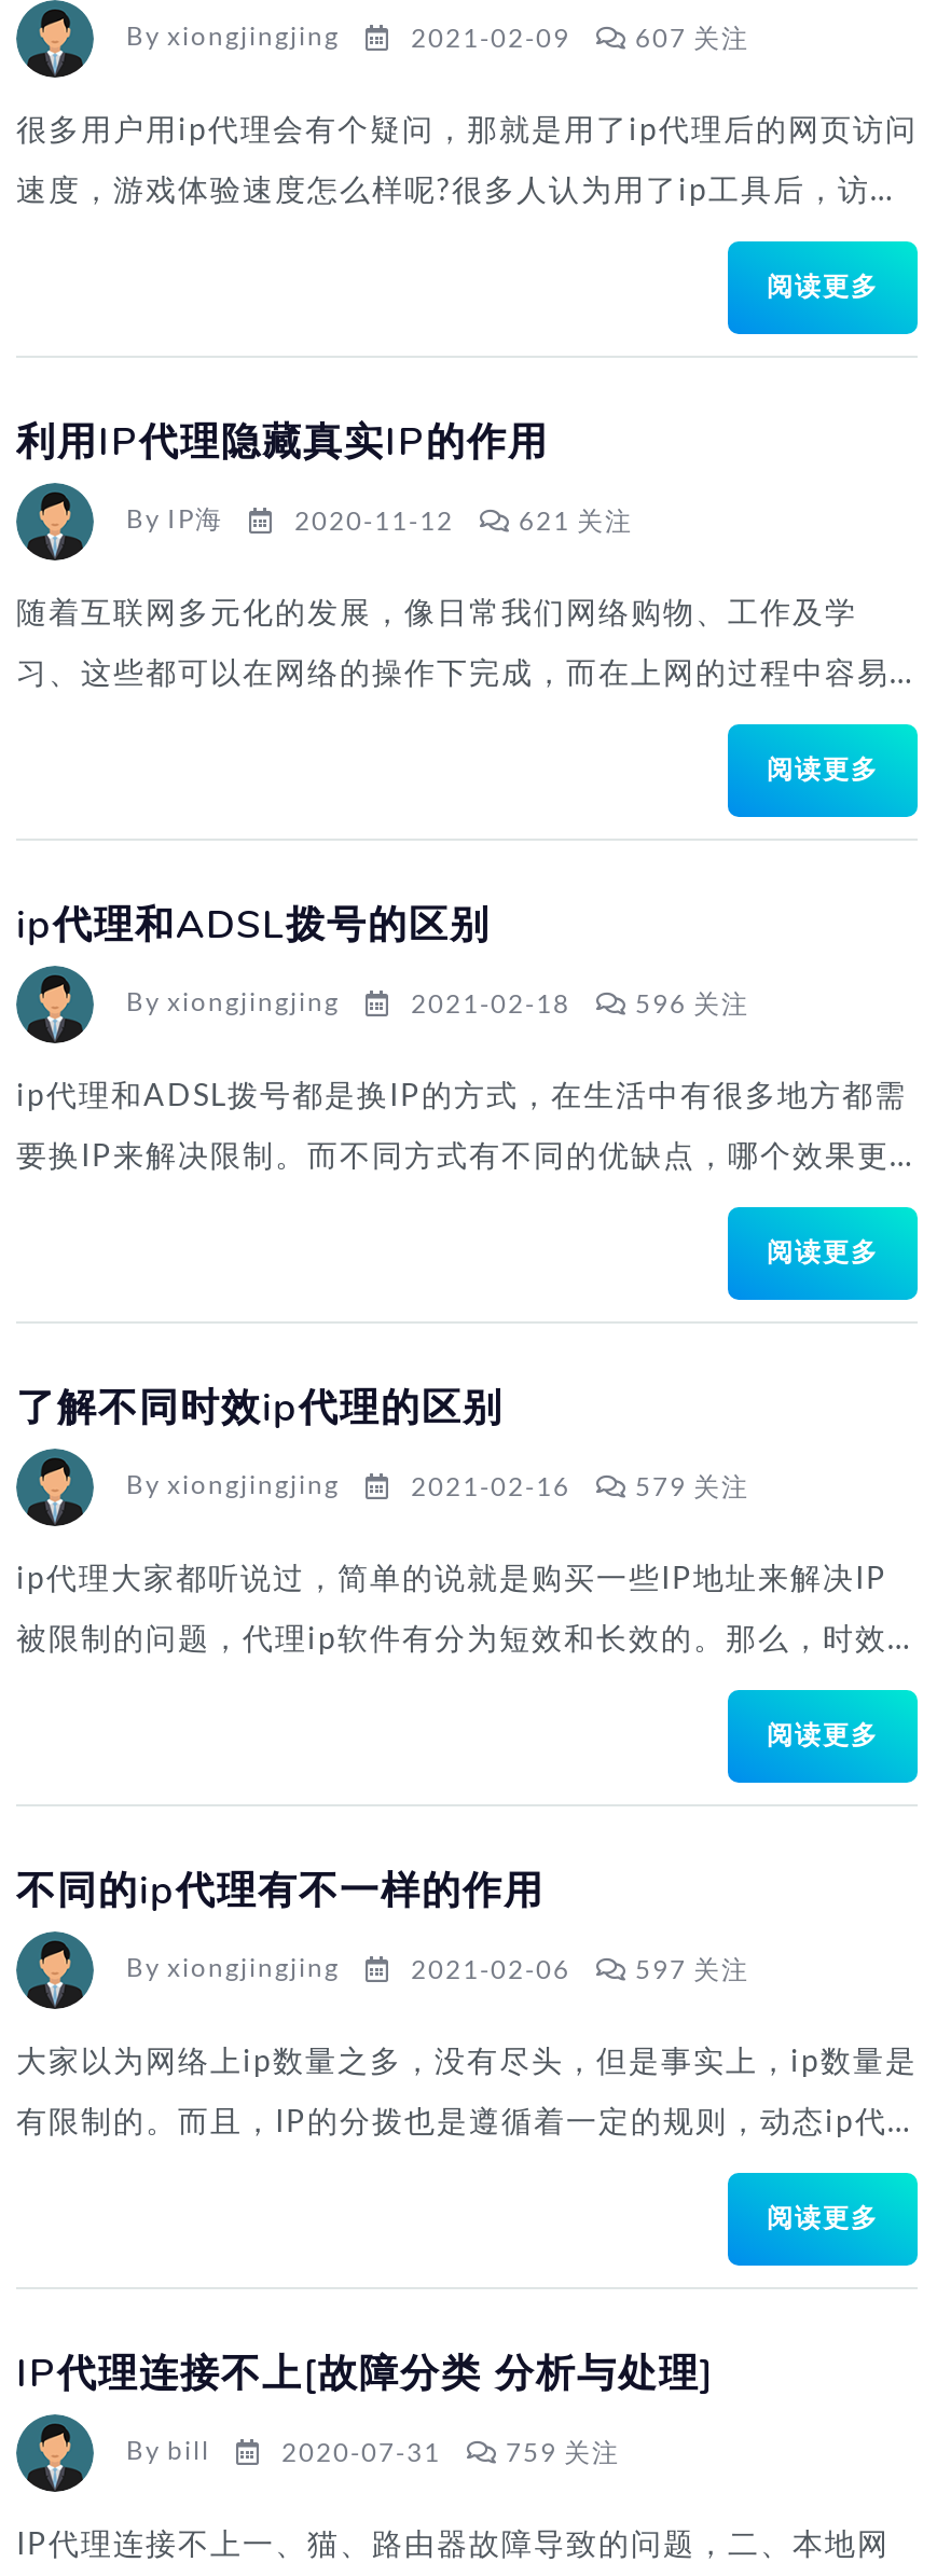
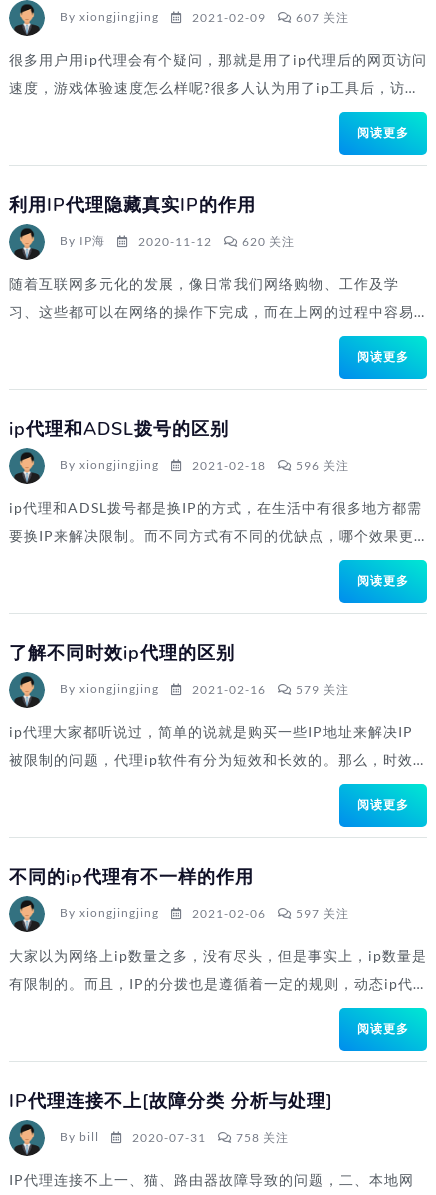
[126,502,633,537] By IP海 2020-11-12 621 关注 -> [60,233,295,249] By IP海 2020-11-12 620 关注
[126,2434,620,2468] By bill 2020-07-31 759 关注 -> [60,1129,289,1145] By bill 2020-07-31 758 关注

